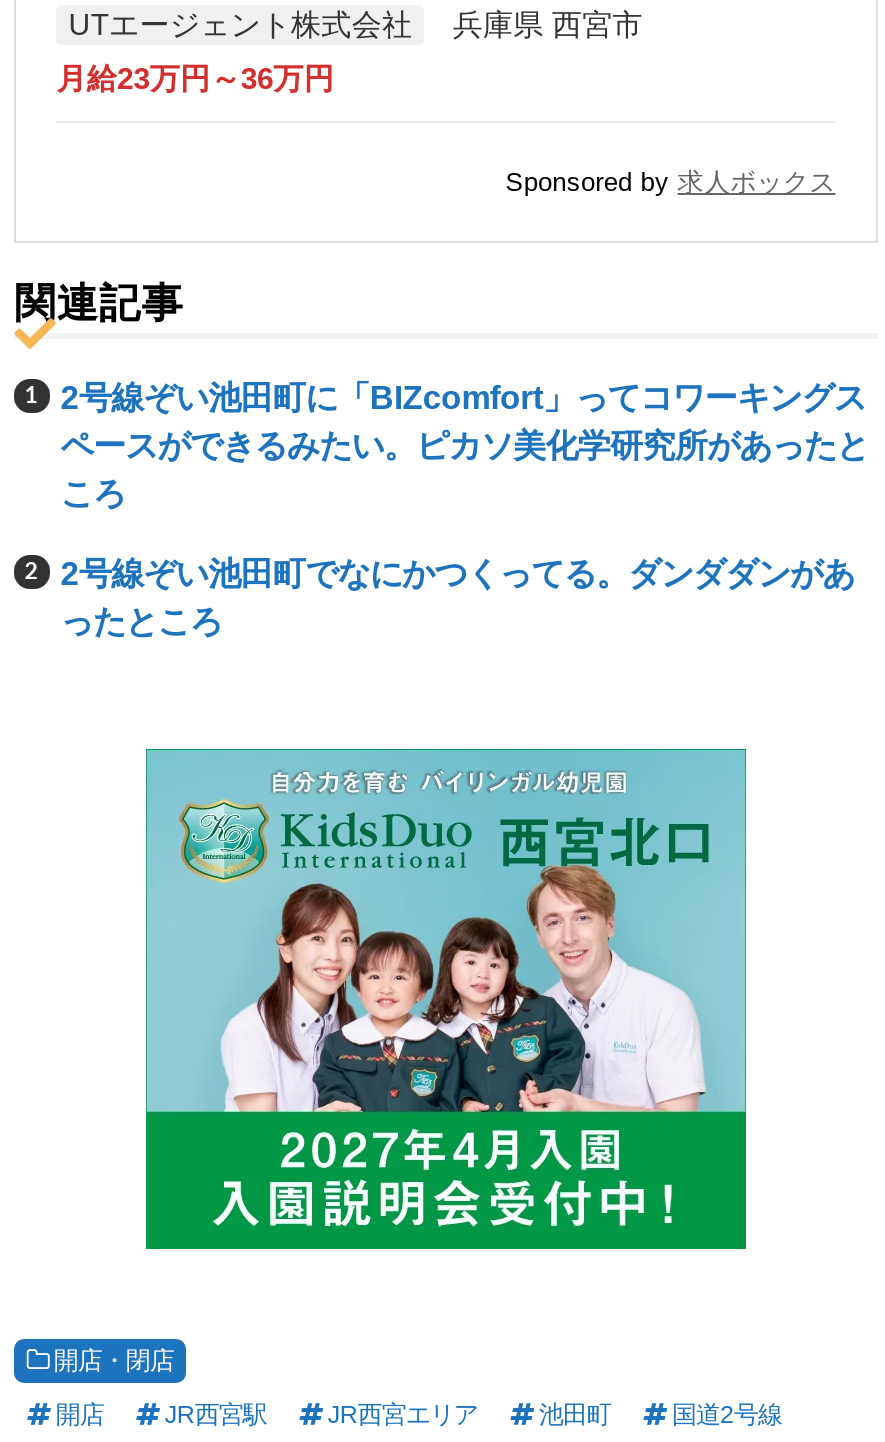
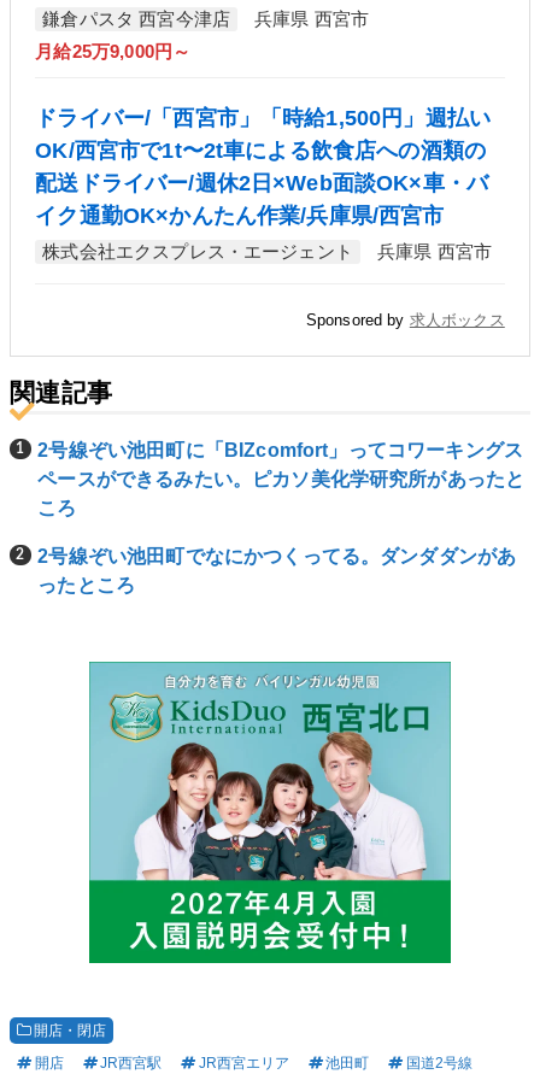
[68,10,412,42] UTエージェント株式会社 -> [42,10,230,29] 鎌倉パスタ 西宮今津店
[56,64,334,96] 月給23万円～36万円 -> [35,43,492,262] 月給25万9,000円～ | ドライバー/「西宮市」「時給1,500円」週払い | OK/西宮市で1t〜2t車による飲食店への酒類の | 配送ドライバー/週休2日×Web面談OK×車・バ | イク通勤OK×かんたん作業/兵庫県/西宮市 | 株式会社エクスプレス・エージェント | 兵庫県 西宮市

